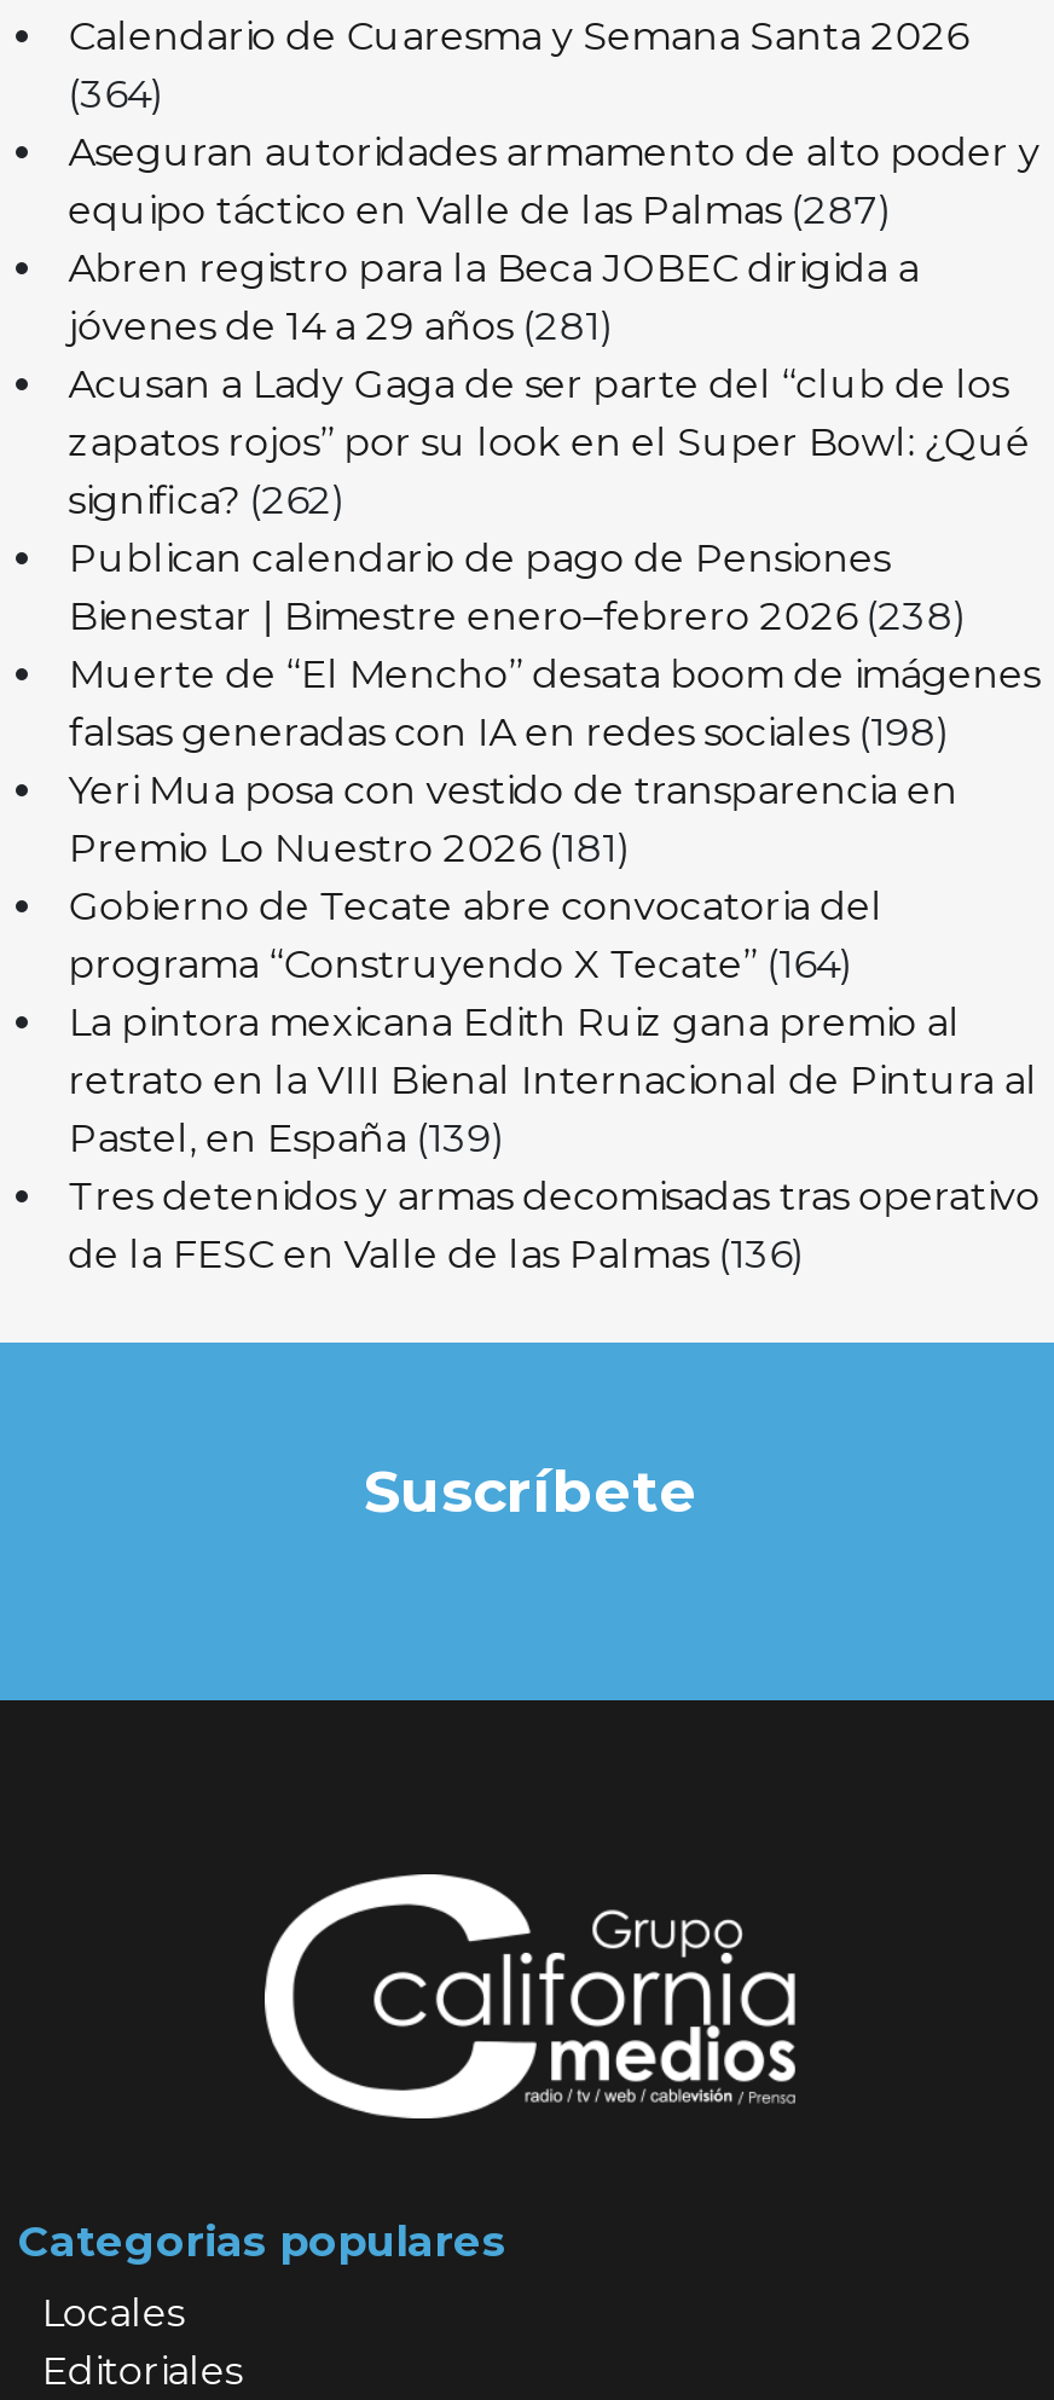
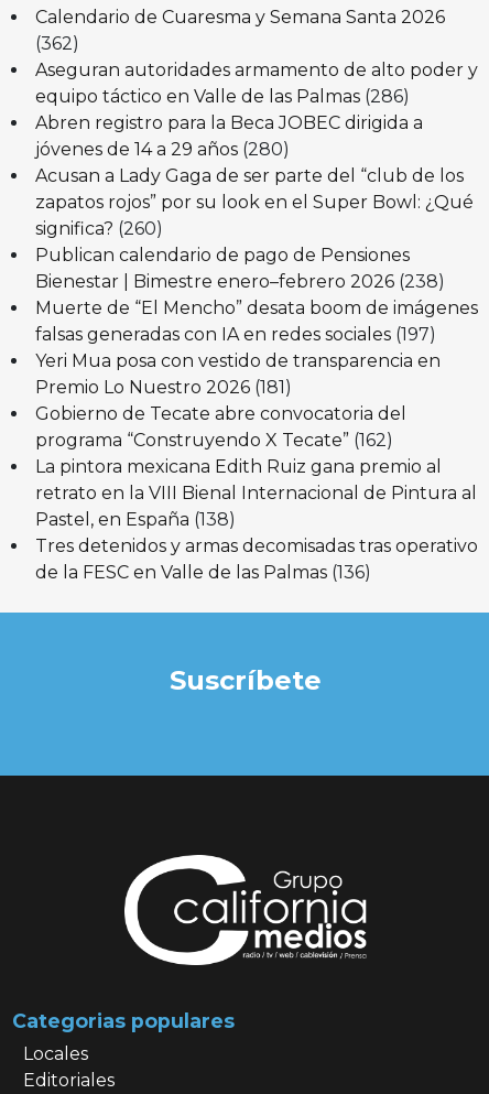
[68,72,165,118] (364) -> [35,33,79,54] (362)
[68,188,893,234] equipo táctico en Valle de las Palmas (287) -> [35,86,409,107] equipo táctico en Valle de las Palmas (286)
[68,304,615,350] jóvenes de 14 a 29 años (281) -> [35,138,289,159] jóvenes de 14 a 29 años (280)
[68,478,346,524] significa? (262) -> [35,218,163,239] significa? (260)
[68,710,951,756] falsas generadas con IA en redes sociales (198) -> [35,324,436,345] falsas generadas con IA en redes sociales (197)
[68,942,854,988] programa “Construyendo X Tecate” (164) -> [35,429,393,450] programa “Construyendo X Tecate” (162)
[68,1116,506,1162] Pastel, en España (139) -> [35,509,235,530] Pastel, en España (138)

